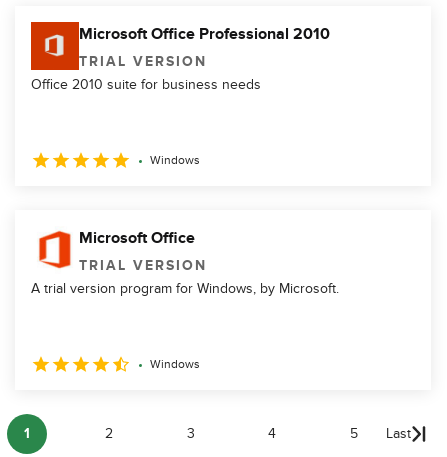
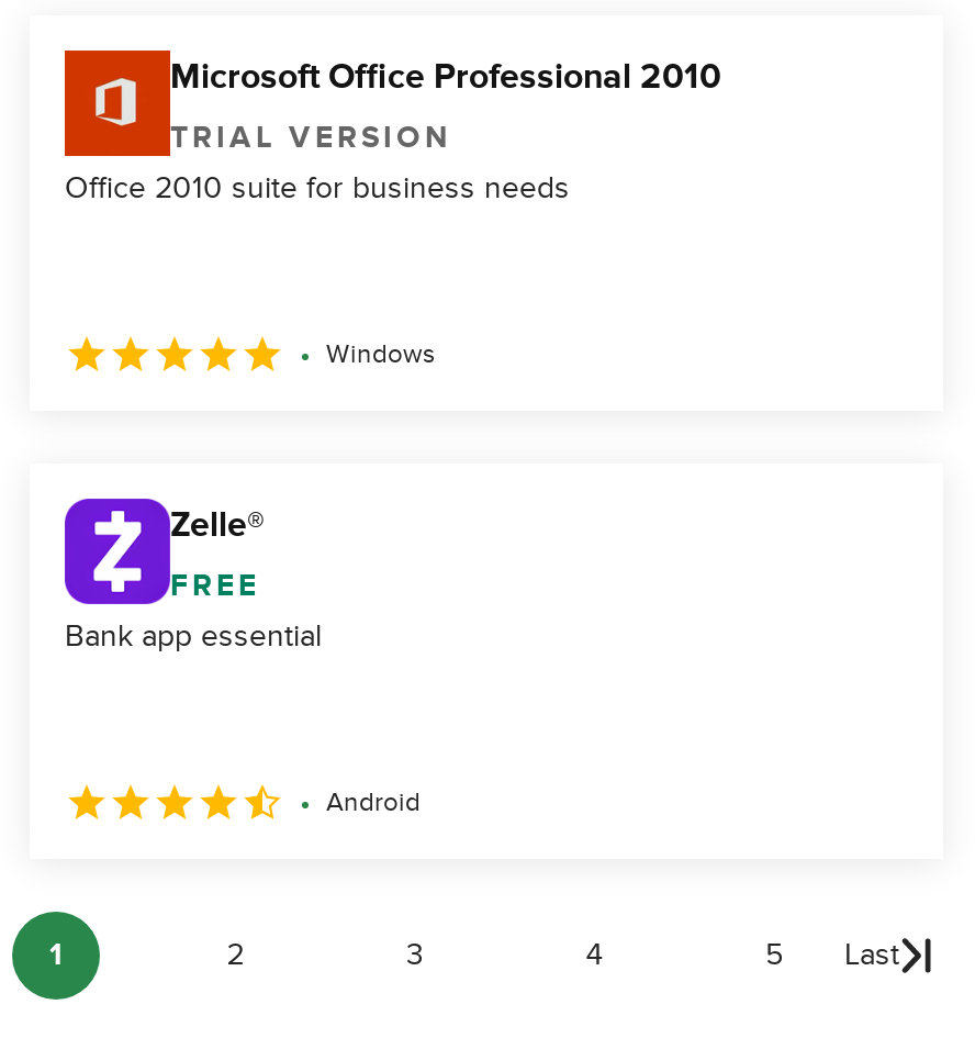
[31,226,339,297] [image] | Microsoft Office | TRIAL VERSION | A trial version program for Windows, by Microsoft. -> [63,496,322,655] [image] | Zelle® | FREE | Bank app essential
[150,357,200,371] Windows -> [326,786,421,817] Android

